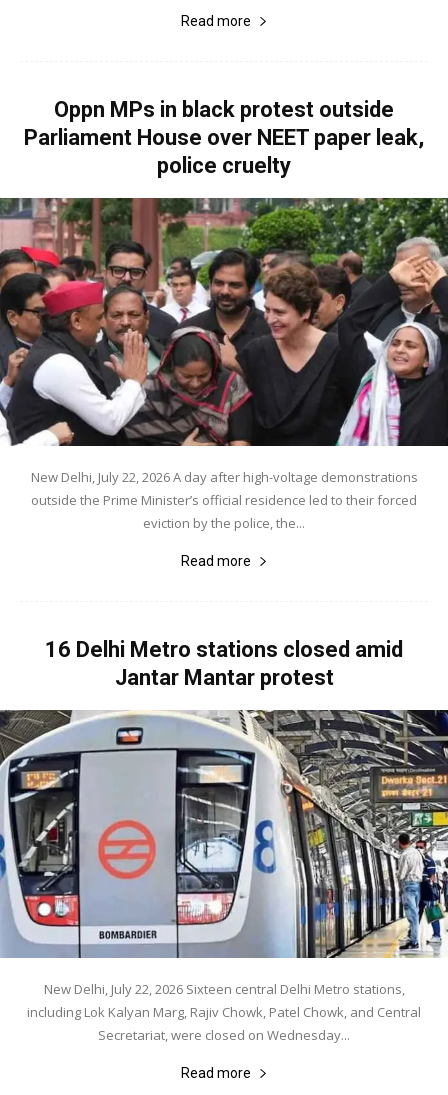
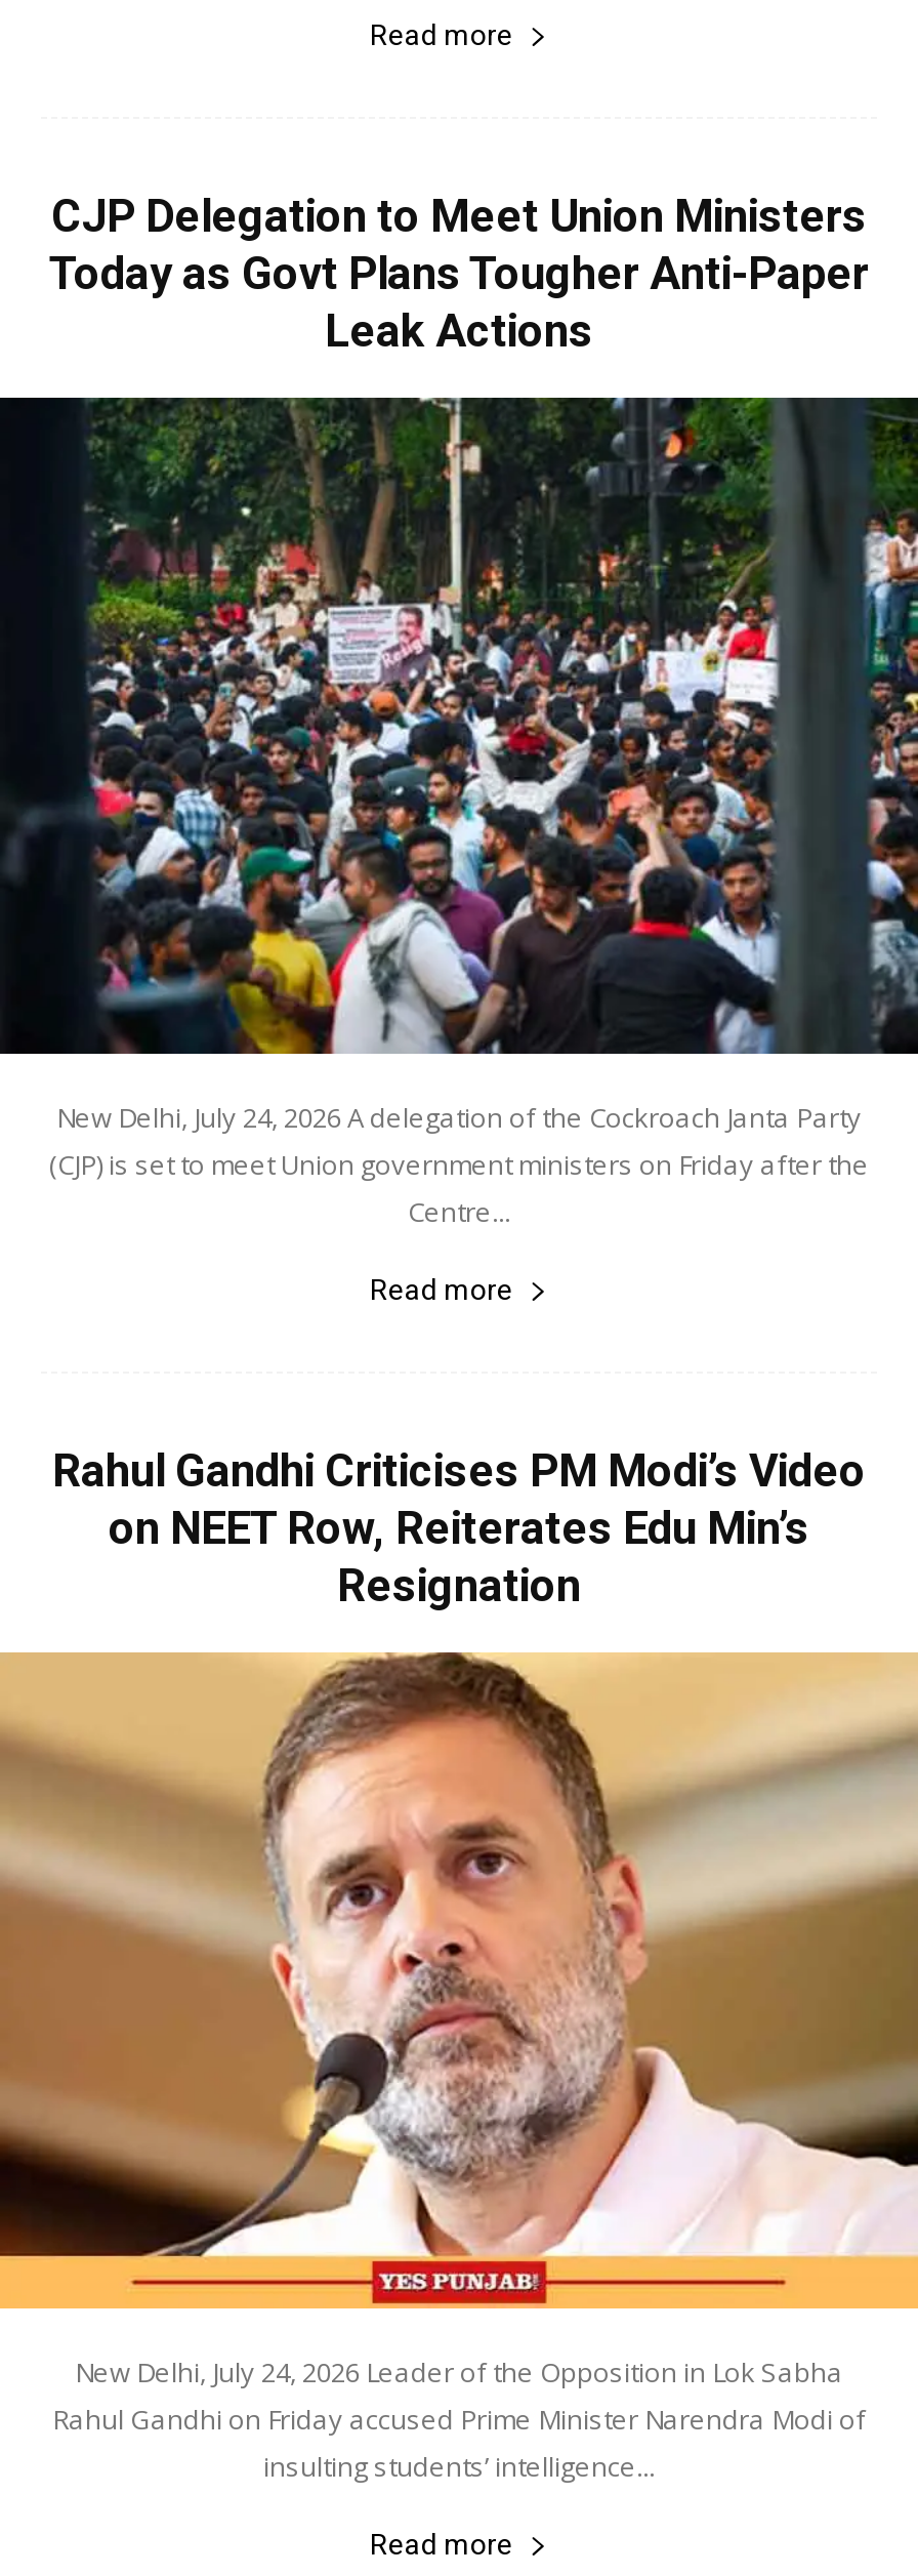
[24,97,424,178] Oppn MPs in black protest outside | Parliament House over NEET paper leak, | police cruelty -> [49,191,869,357] CJP Delegation to Meet Union Ministers | Today as Govt Plans Tougher Anti-Paper | Leak Actions
[3,197,445,532] [image] | New Delhi, July 22, 2026 A day after high-voltage demonstrations | outside the Prime Minister’s official residence led to their forced | eviction by the police, the... -> [6,400,912,1230] [image] | New Delhi, July 24, 2026 A delegation of the Cockroach Janta Party | (CJP) is set to meet Union government ministers on Friday after the | Centre...
[45,637,403,690] 16 Delhi Metro stations closed amid | Jantar Mantar protest -> [52,1446,866,1612] Rahul Gandhi Criticises PM Modi’s Video | on NEET Row, Reiterates Edu Min’s | Resignation
[3,709,445,1044] [image] | New Delhi, July 22, 2026 Sixteen central Delhi Metro stations, | including Lok Kalyan Marg, Rajiv Chowk, Patel Chowk, and Central | Secretariat, were closed on Wednesday... -> [6,1650,912,2485] [image] | New Delhi, July 24, 2026 Leader of the Opposition in Lok Sabha | Rahul Gandhi on Friday accused Prime Minister Narendra Modi of | insulting students’ intelligence...

